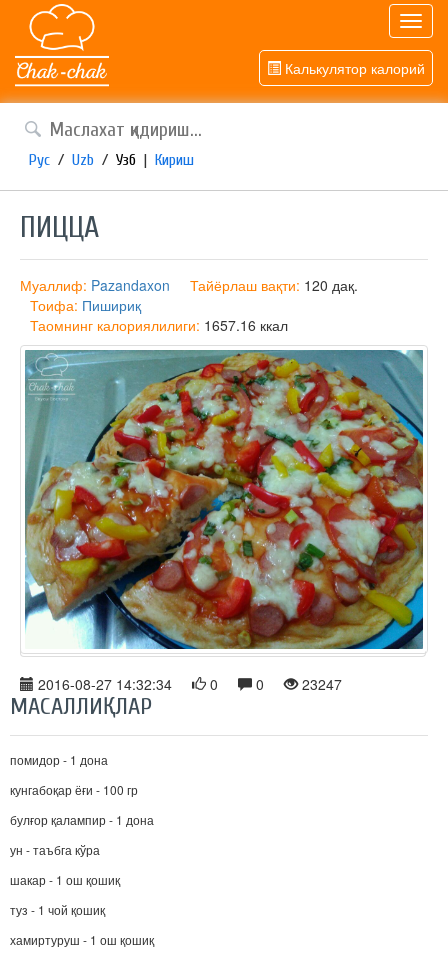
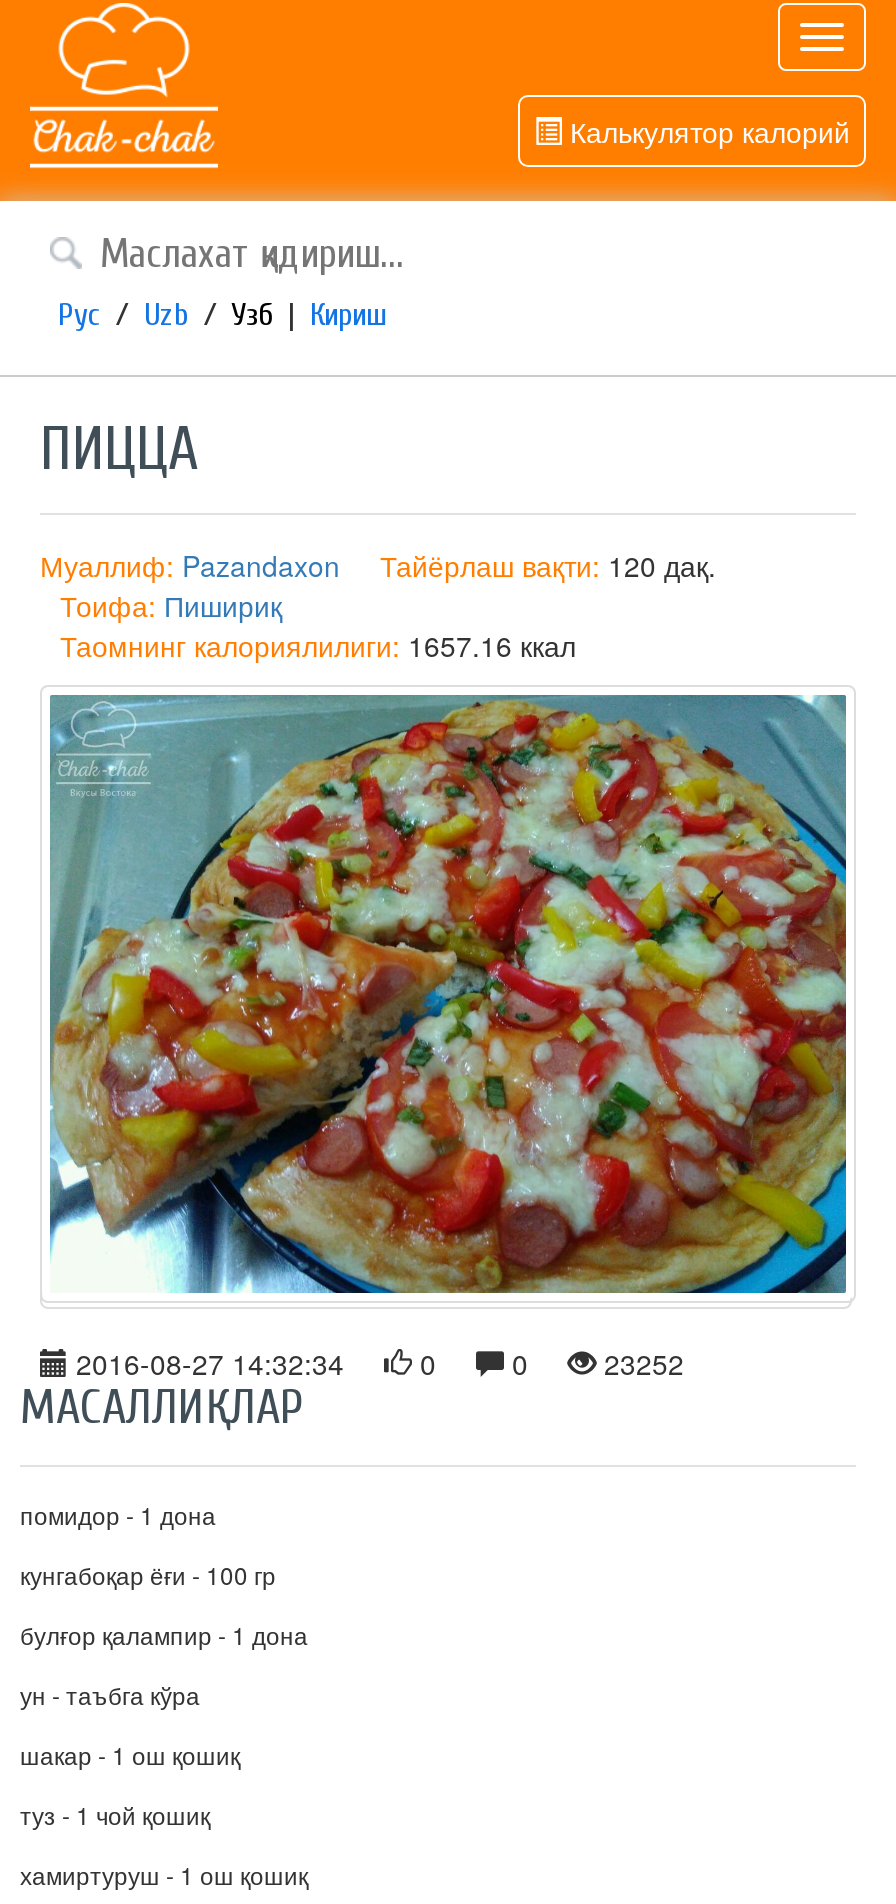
[298,673,342,693] 23247 -> [596,1342,684,1382] 23252

